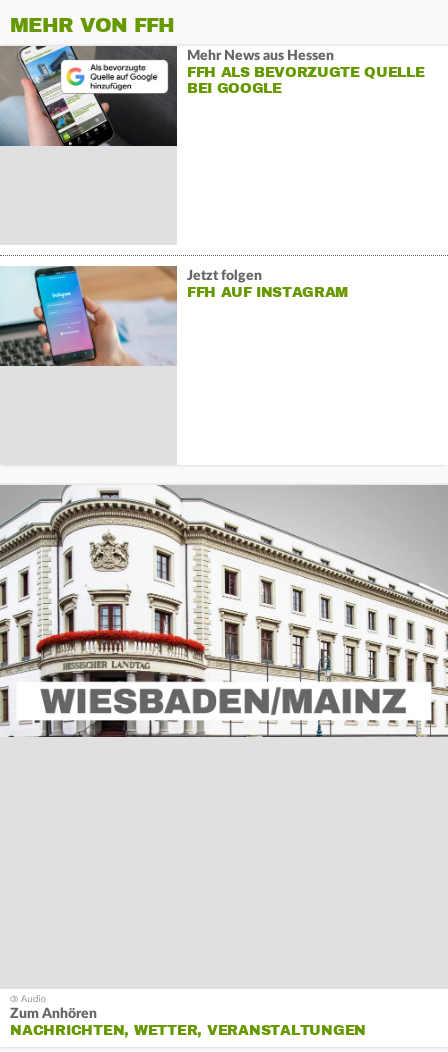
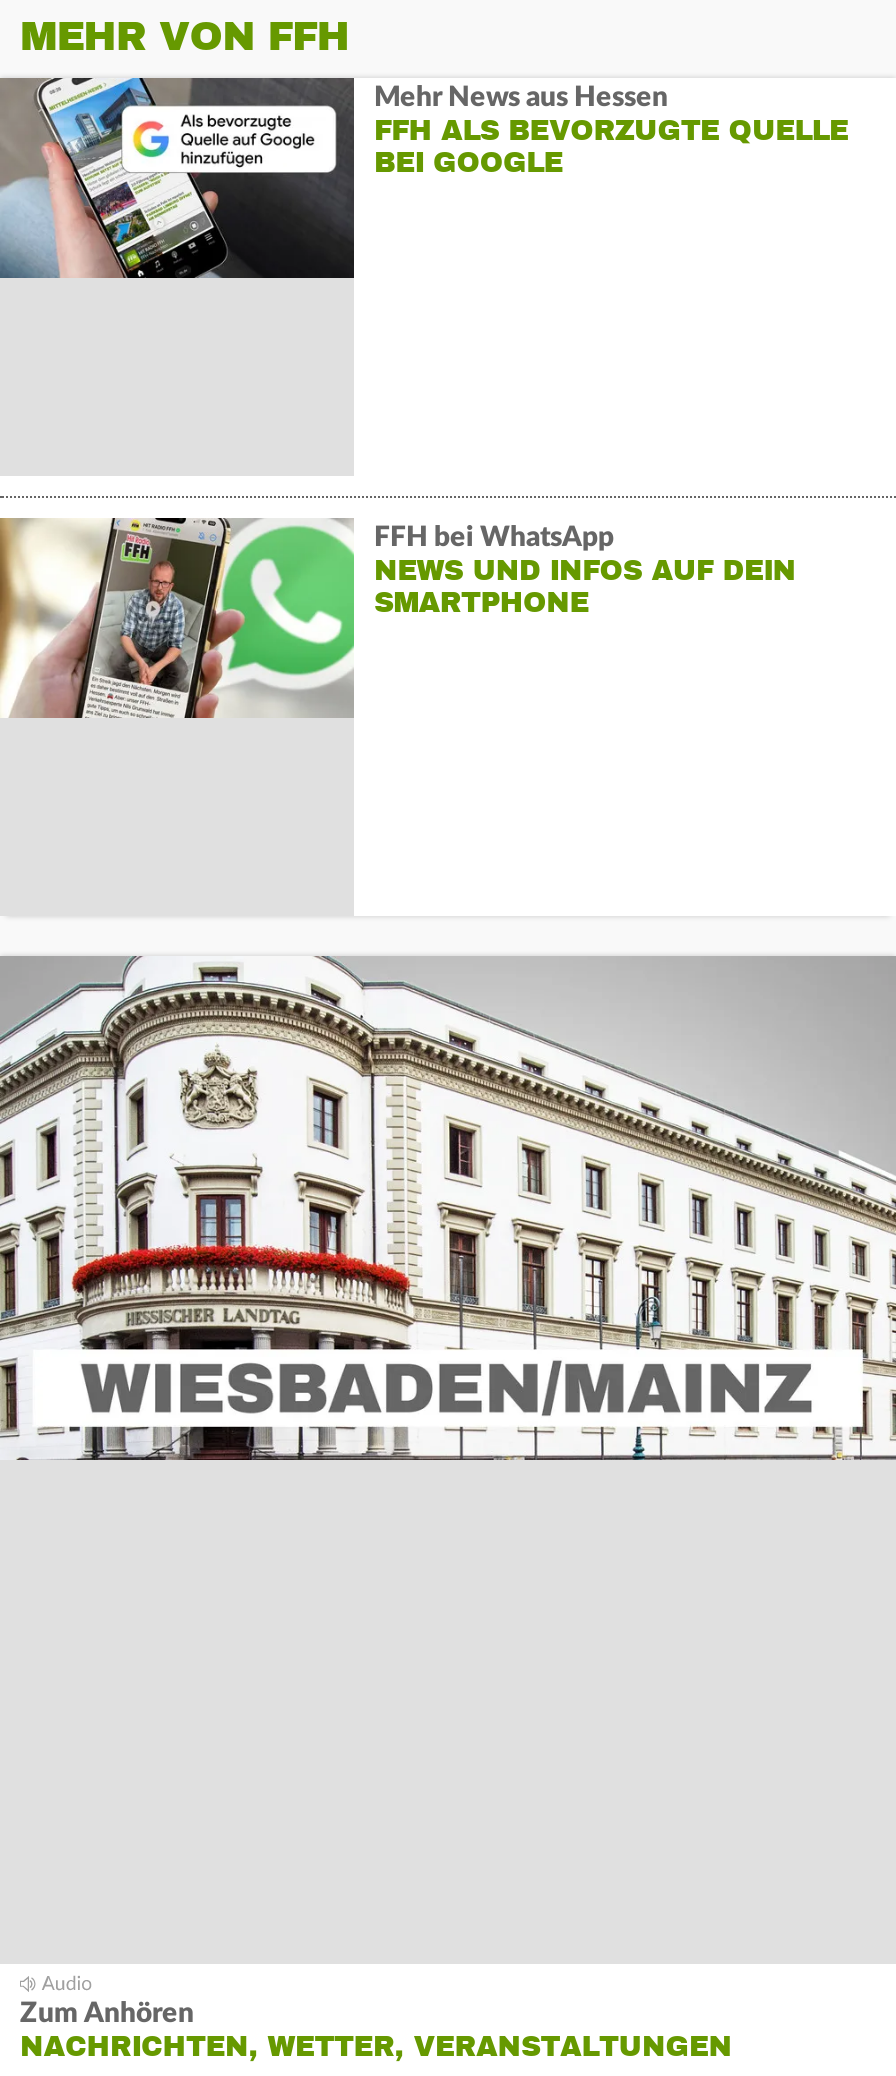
[3,265,348,367] [image] | Jetzt folgen | FFH AUF INSTAGRAM -> [6,516,796,720] [image] | FFH bei WhatsApp | NEWS UND INFOS AUF DEIN | SMARTPHONE

